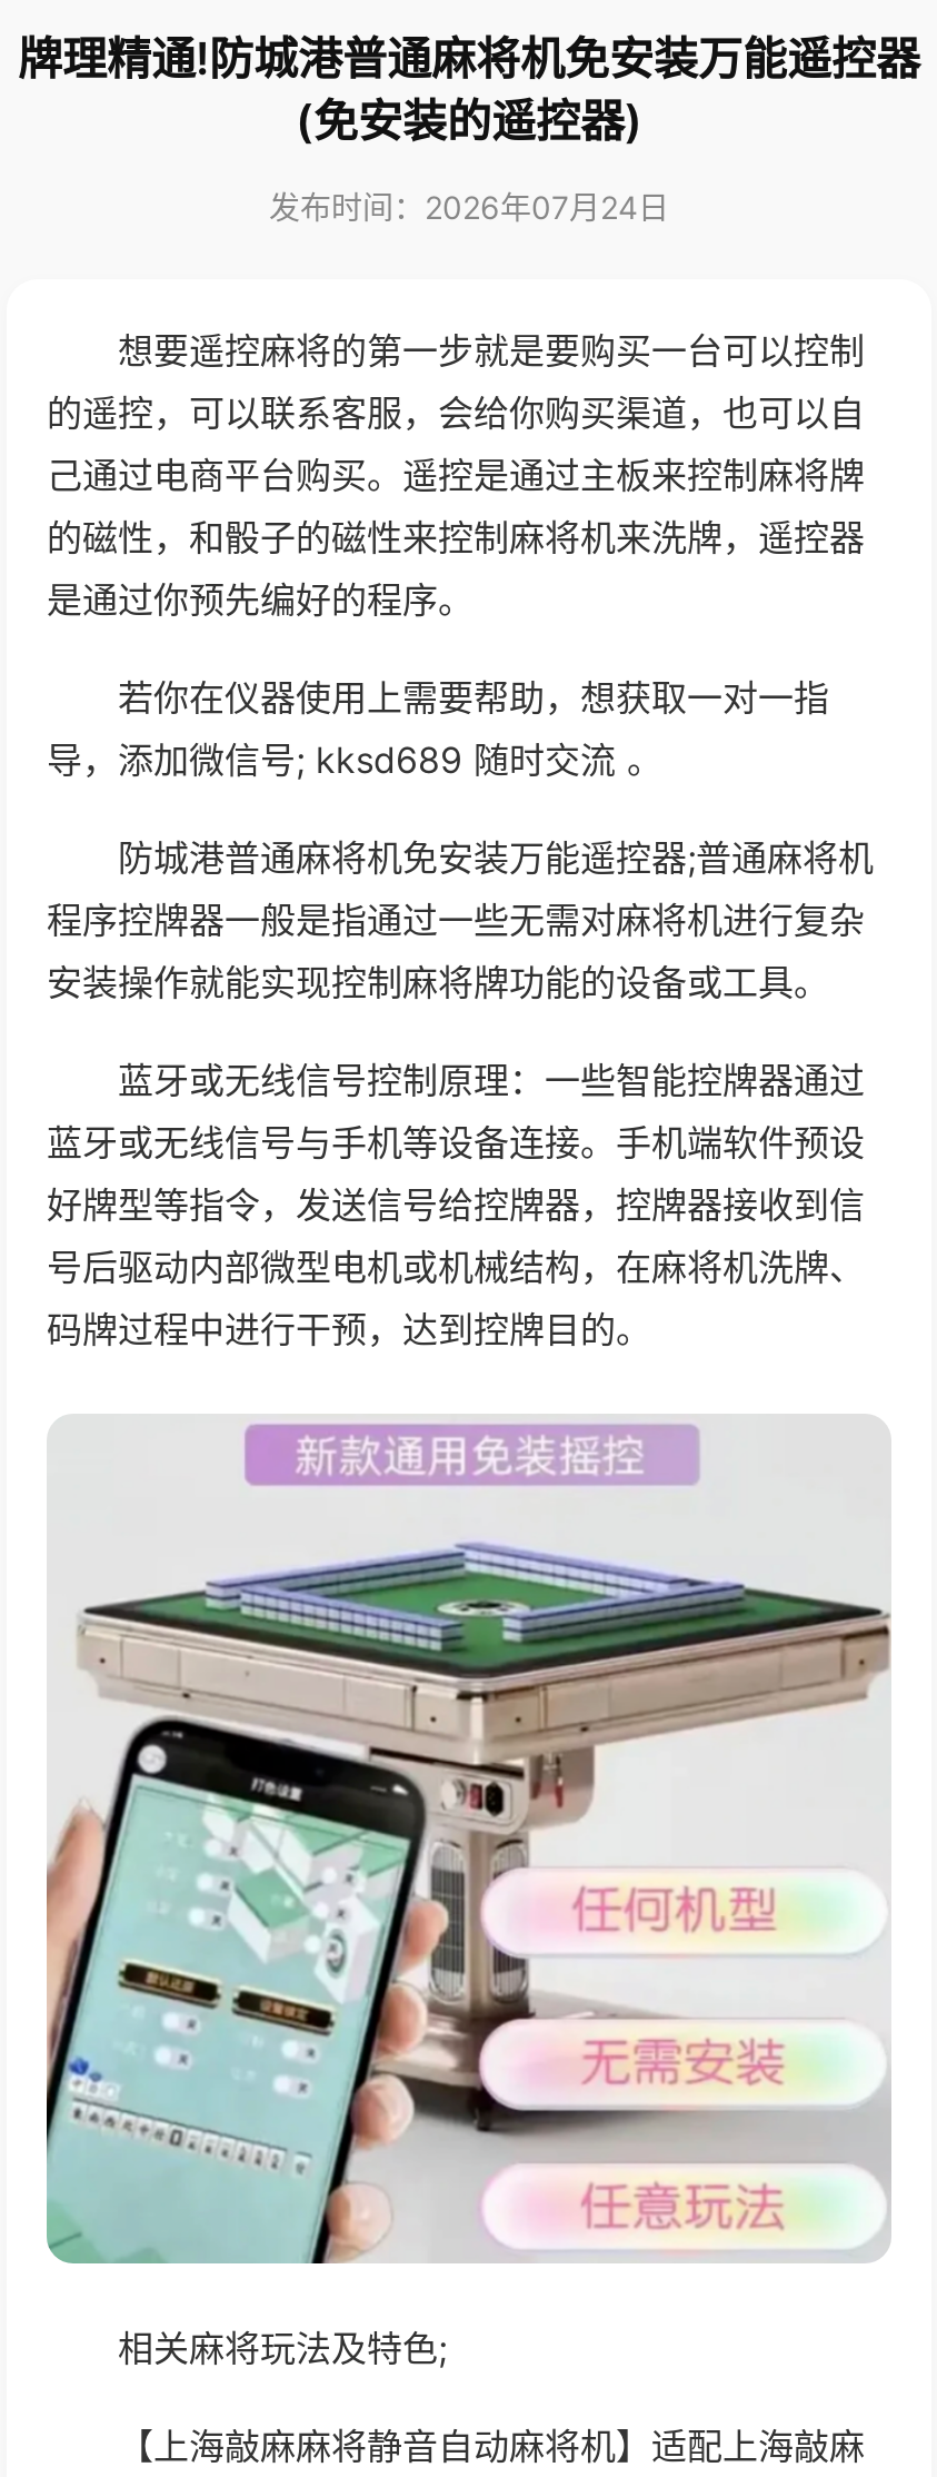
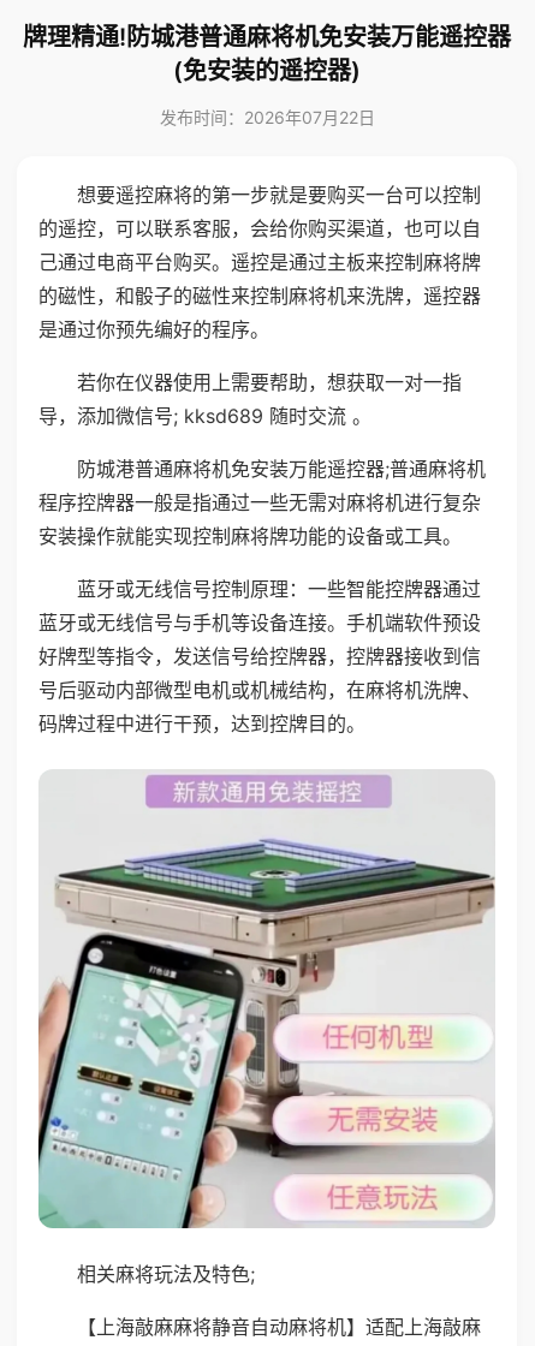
[269,188,669,226] 发布时间：2026年07月24日 -> [159,107,374,127] 发布时间：2026年07月22日

